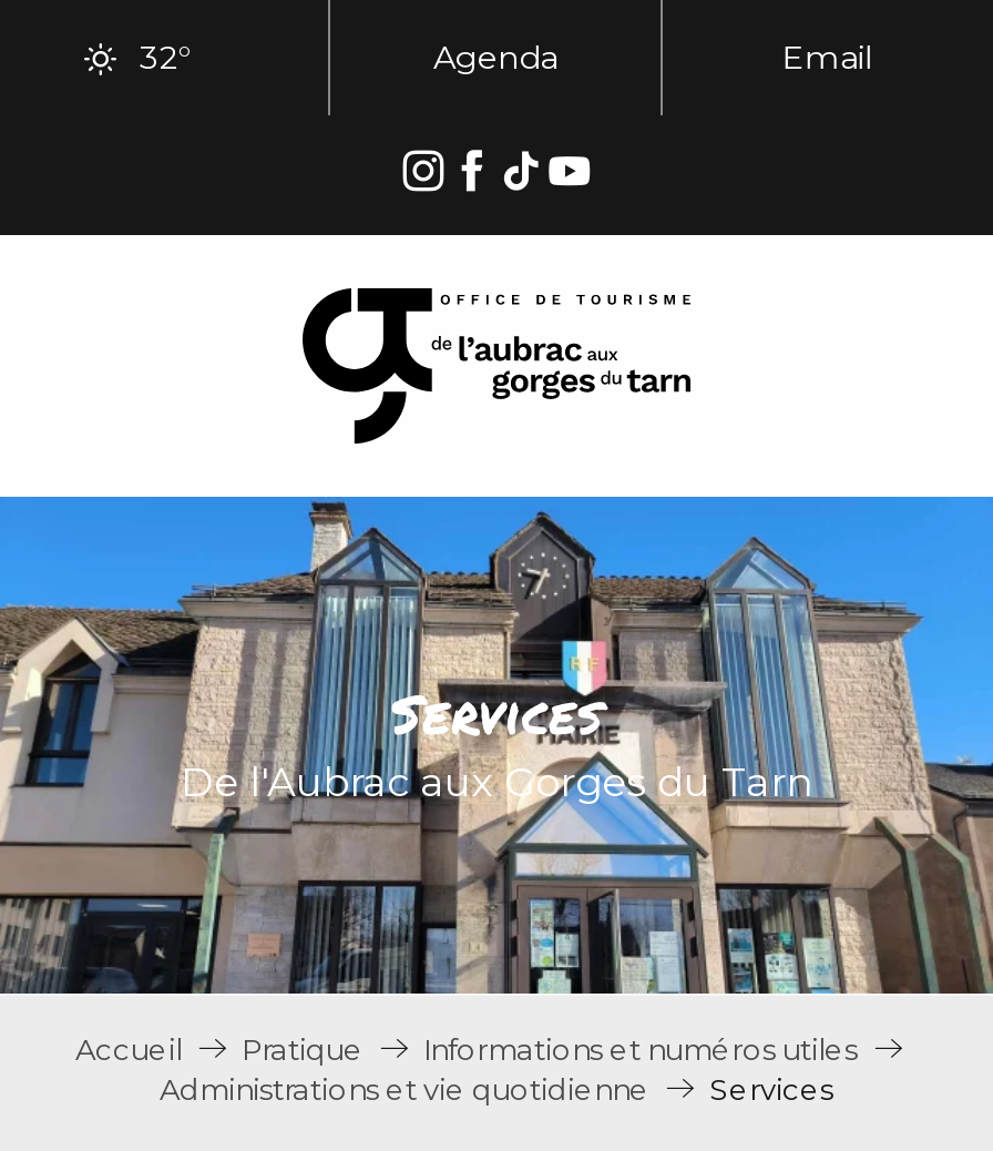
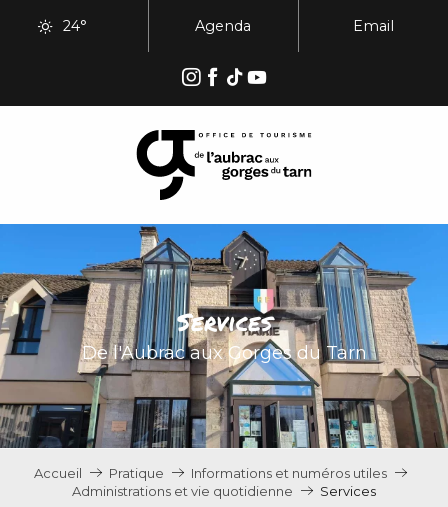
[140,37,193,77] 32° -> [63,17,87,35] 24°

